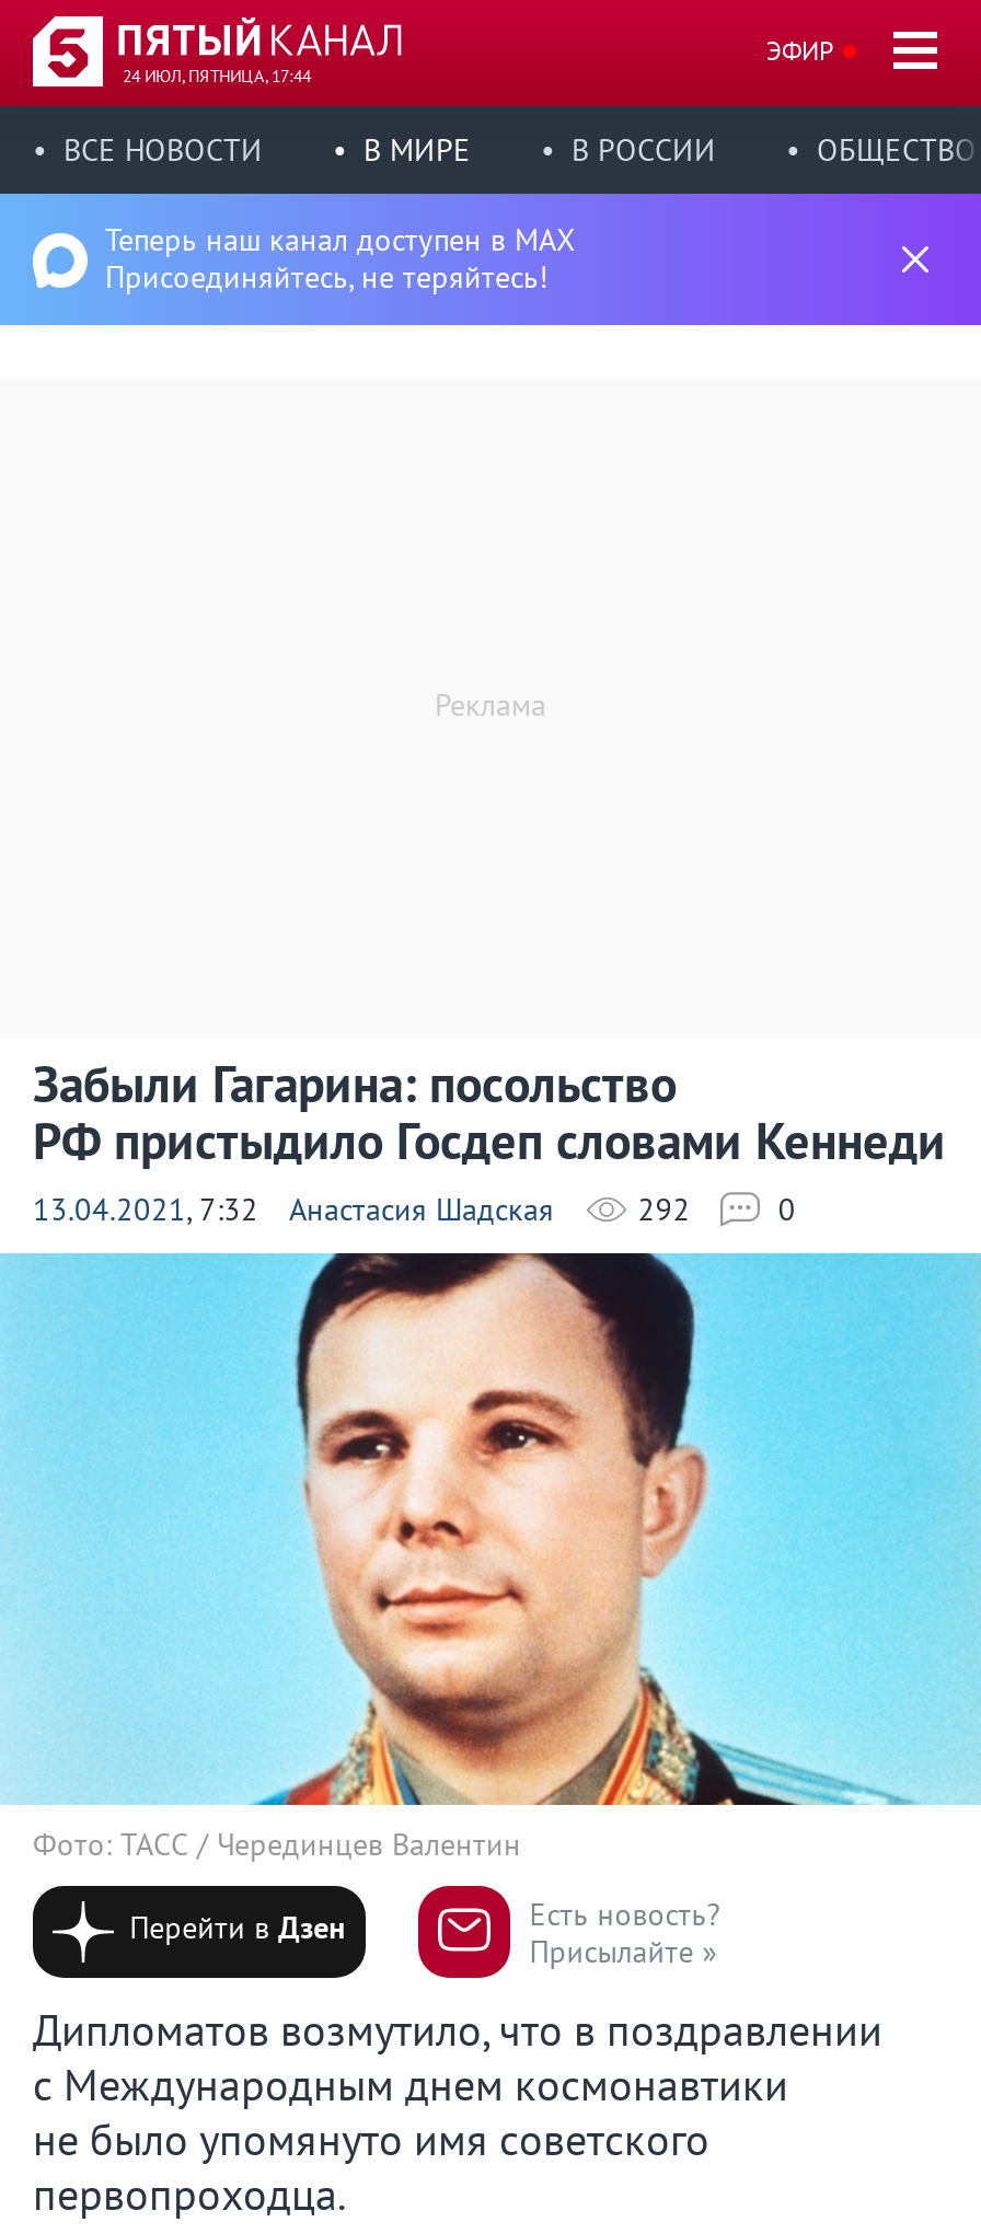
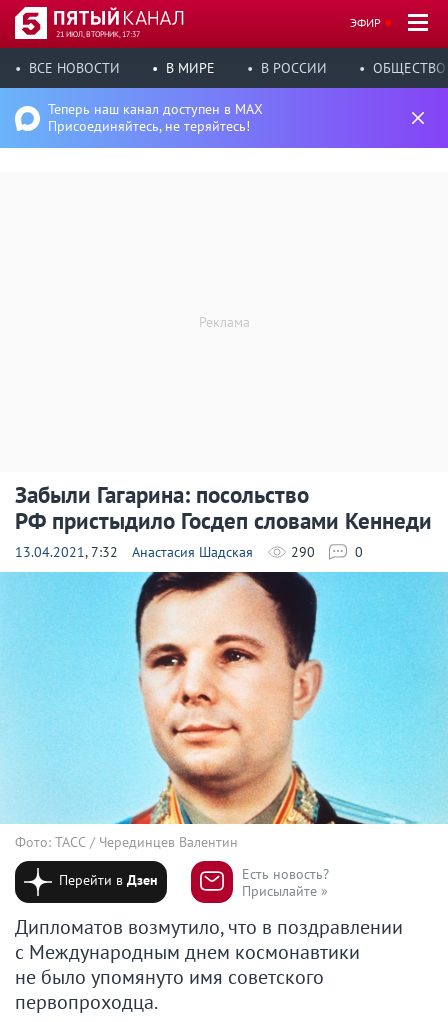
[123,65,311,86] 24 ИЮЛ, ПЯТНИЦА, 17:44 -> [56,29,140,39] 21 ИЮЛ, ВТОРНИК, 17:37
[638,1190,690,1229] 292 -> [291,543,315,561] 290

